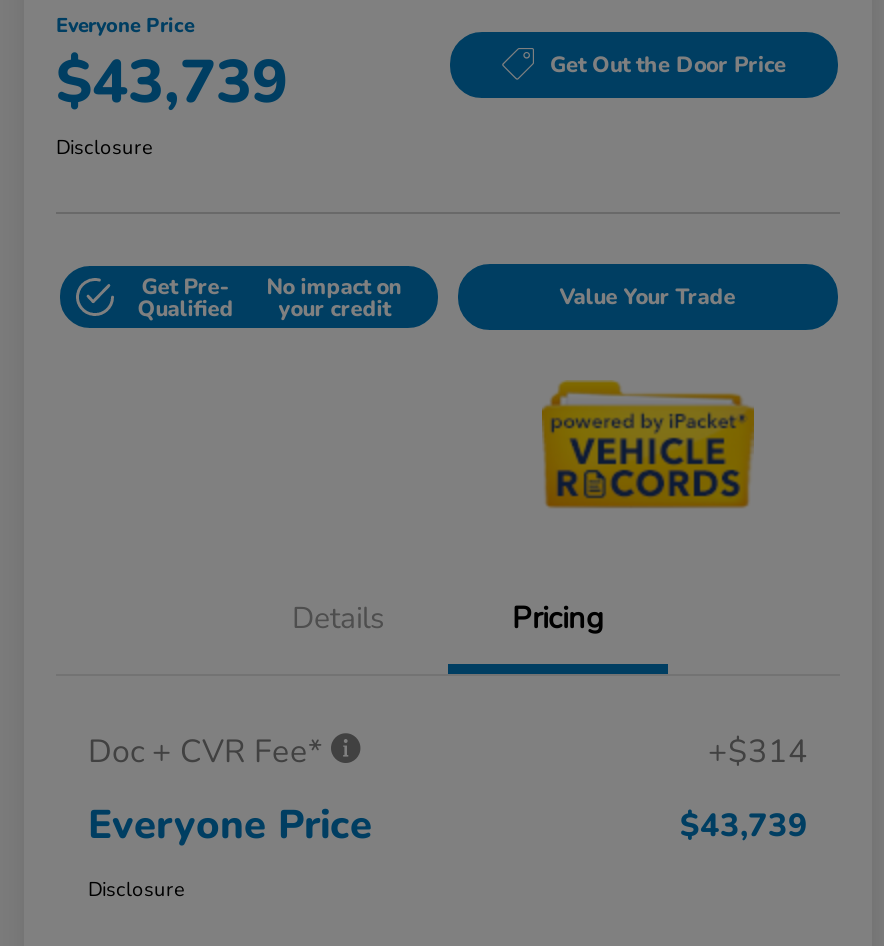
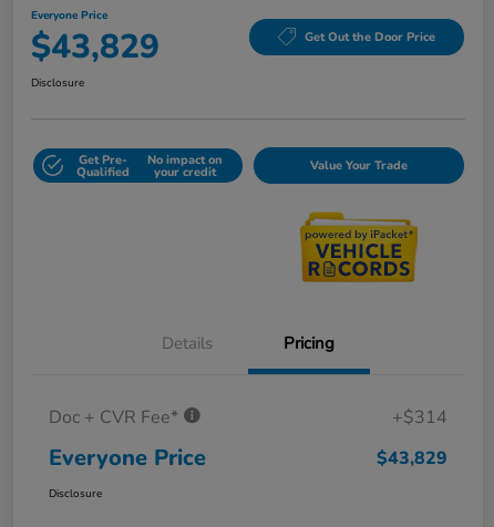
[56,42,288,124] $43,739 -> [31,25,159,70] $43,829
[680,804,808,848] $43,739 -> [377,446,447,471] $43,829

